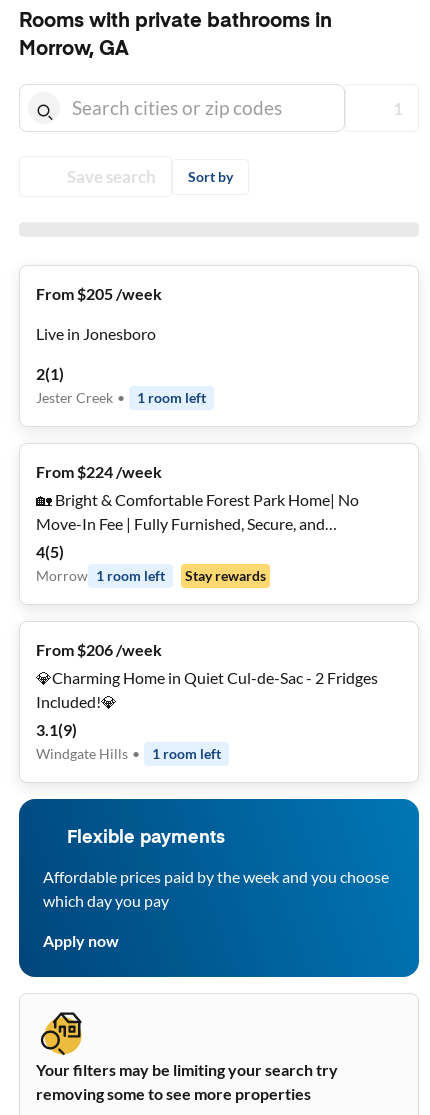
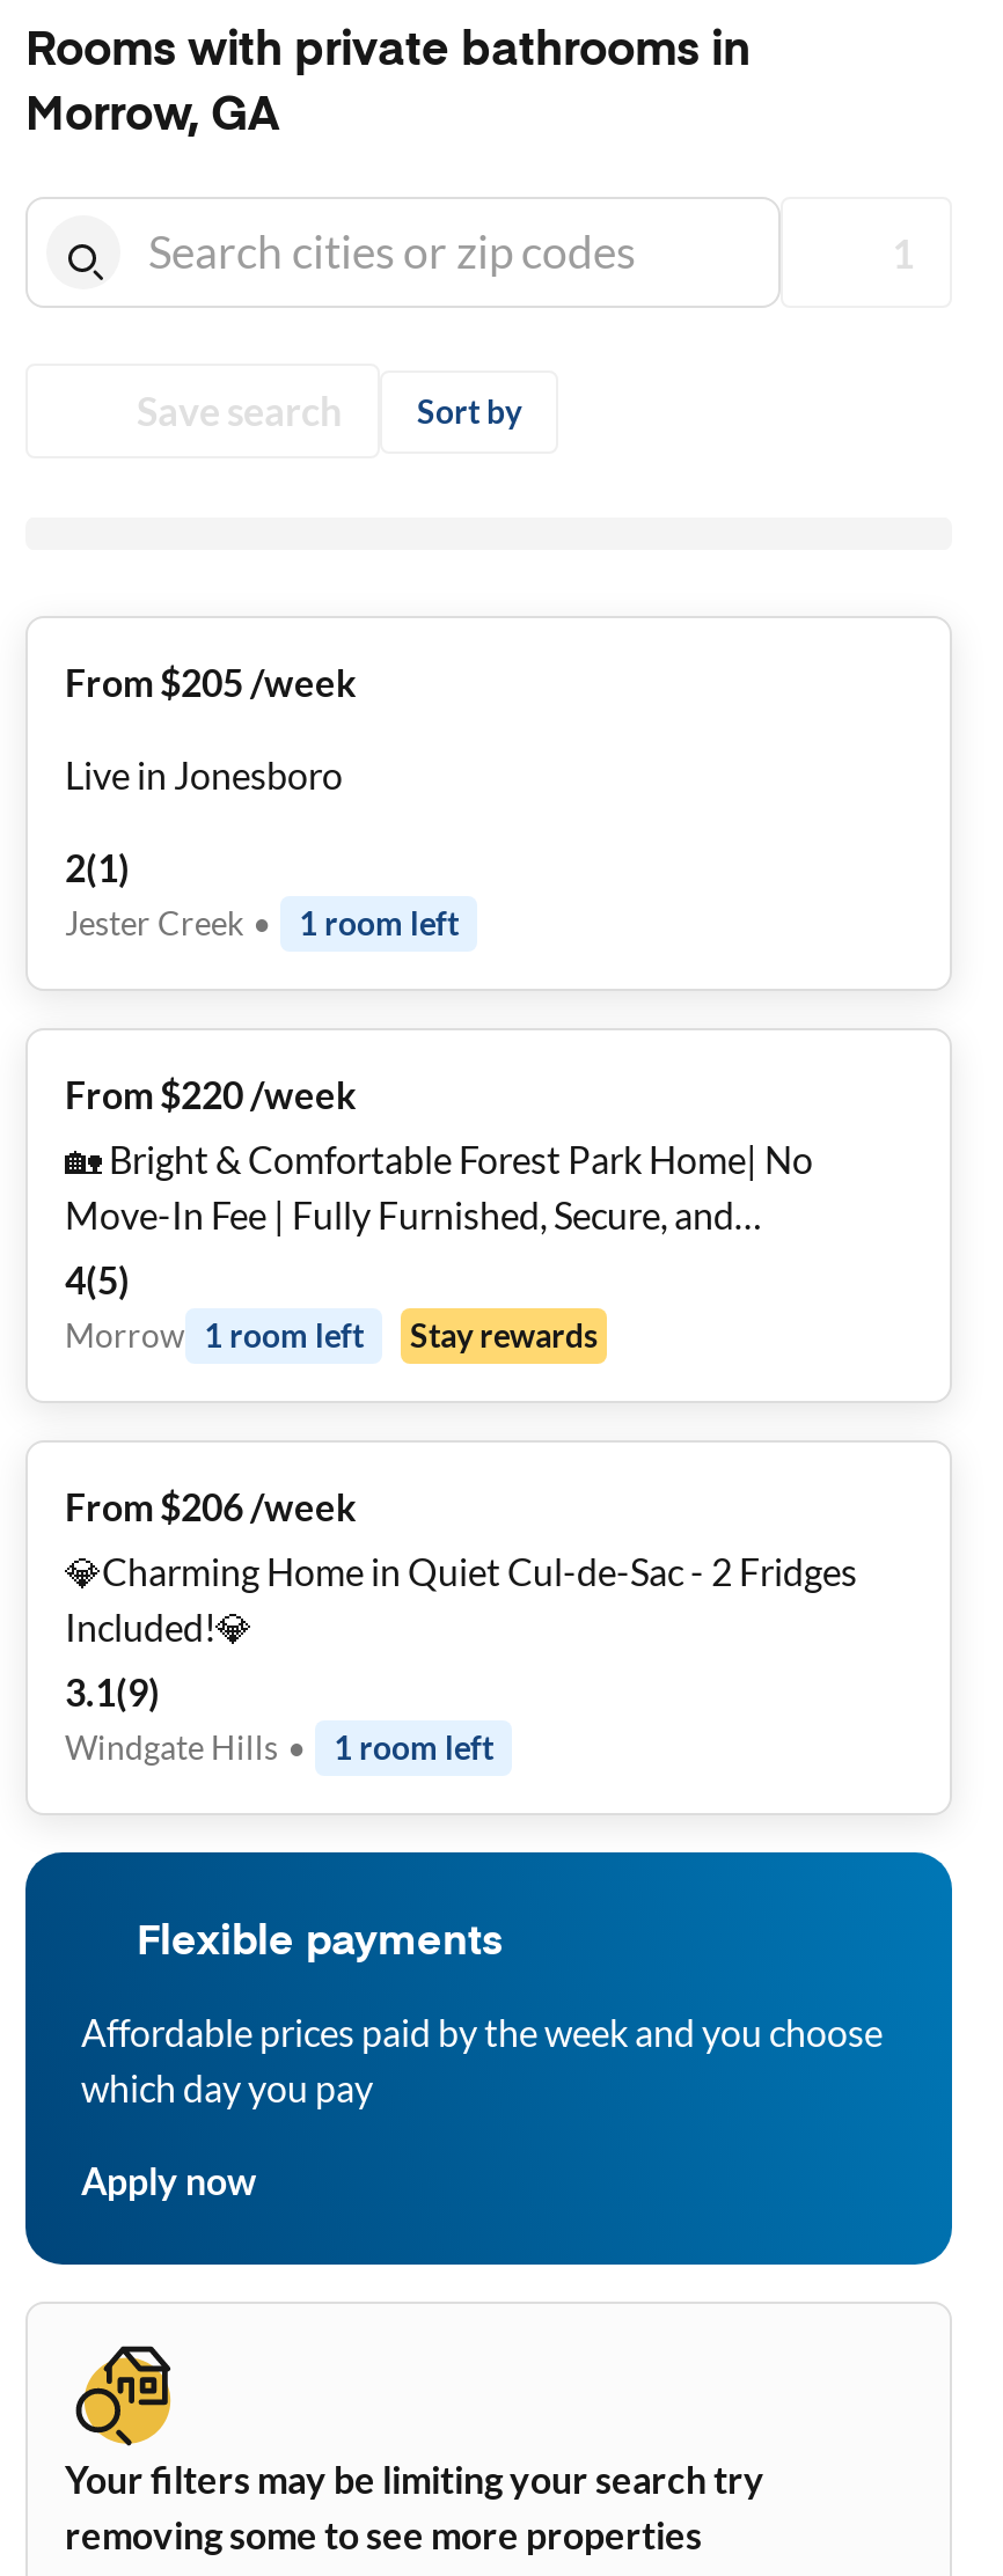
[36,462,162,481] From $224 /week -> [65,1072,357,1116] From $220 /week

